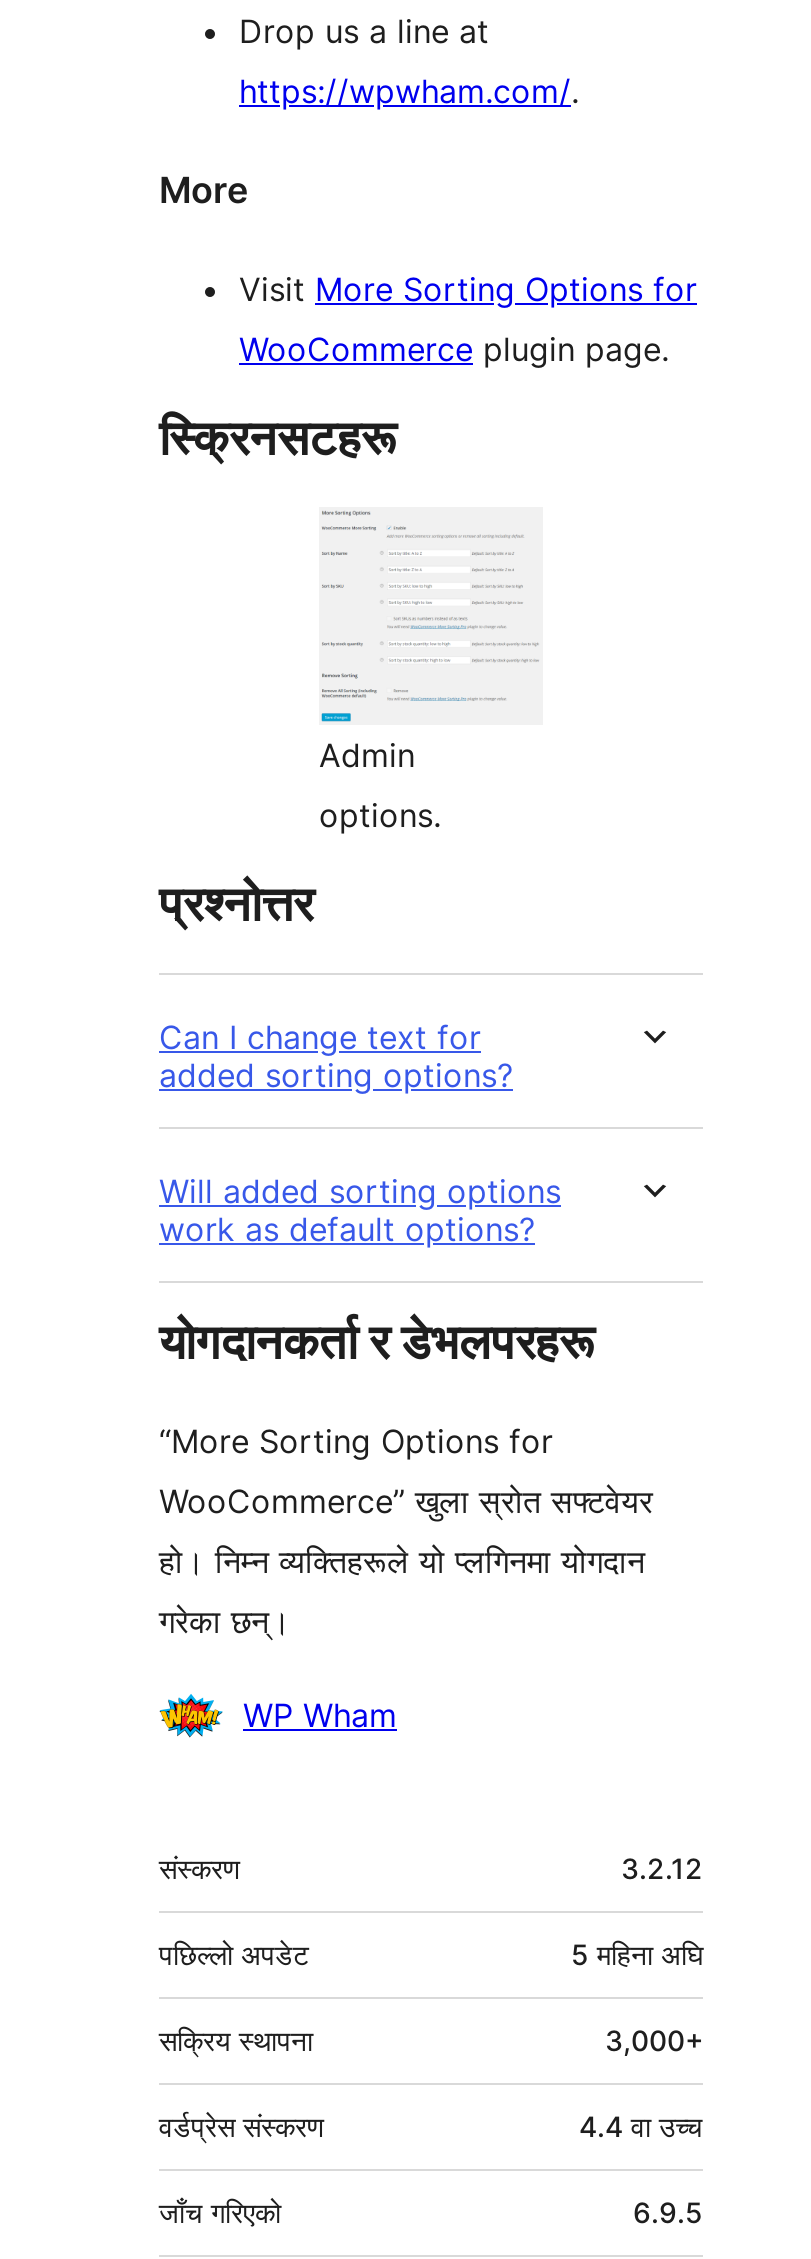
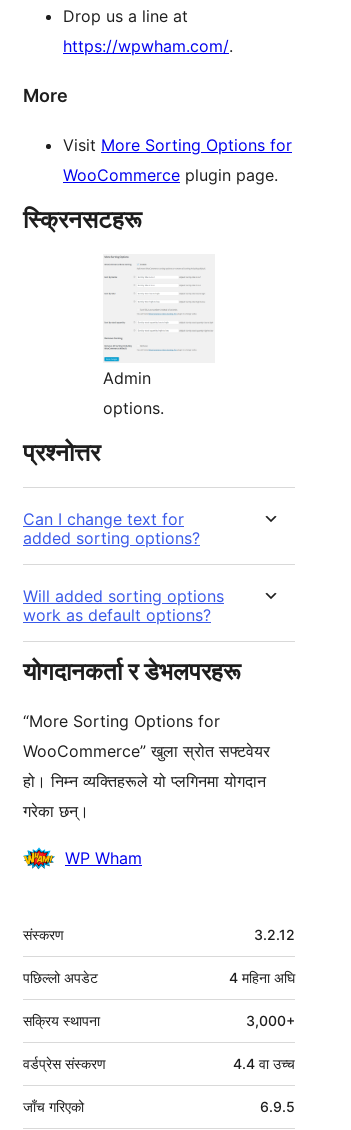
[571,1937,703,1971] 5 महिना अघि -> [229,969,295,986] 4 महिना अघि

